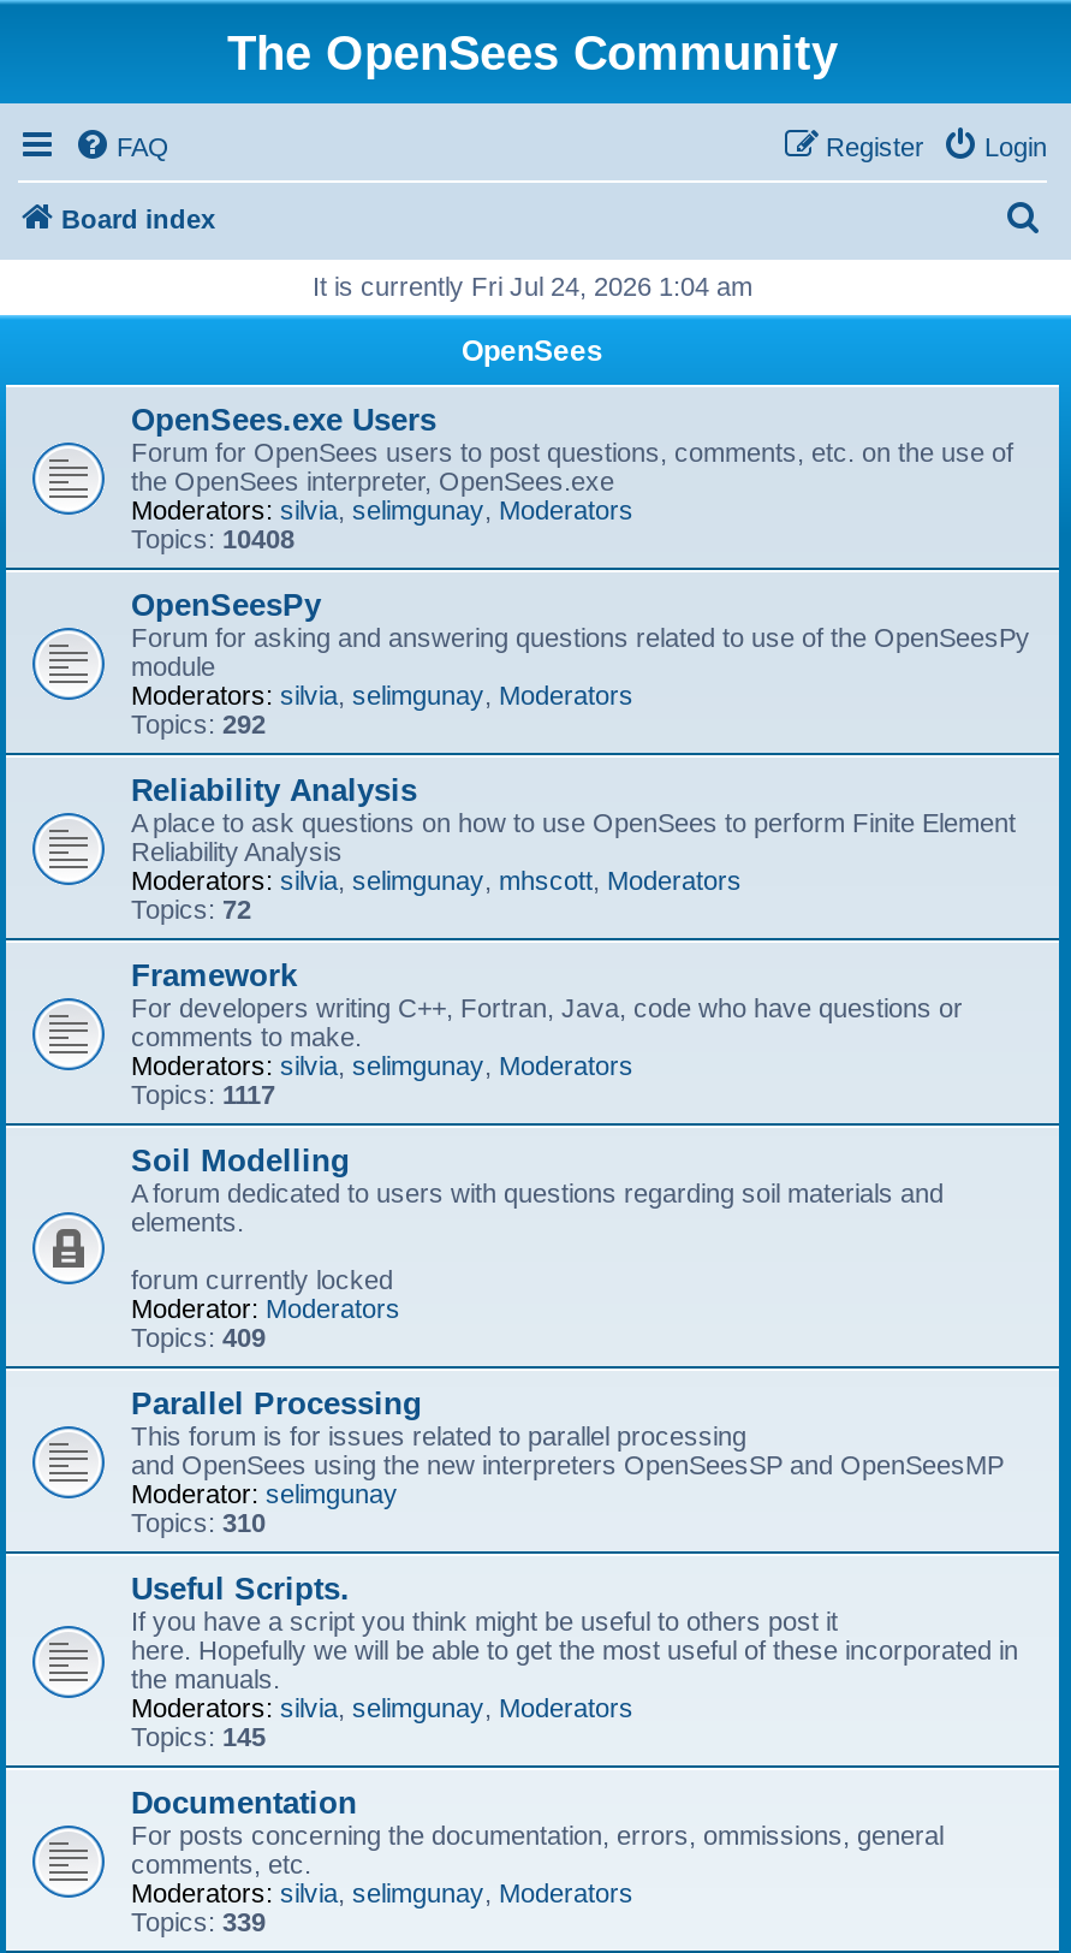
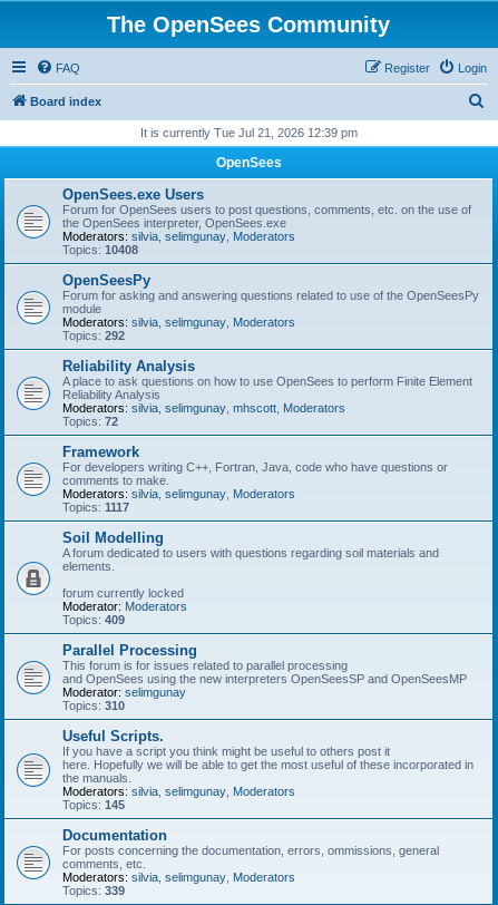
[313,272,752,301] It is currently Fri Jul 24, 2026 1:04 am -> [140,126,357,139] It is currently Tue Jul 21, 2026 12:39 pm

